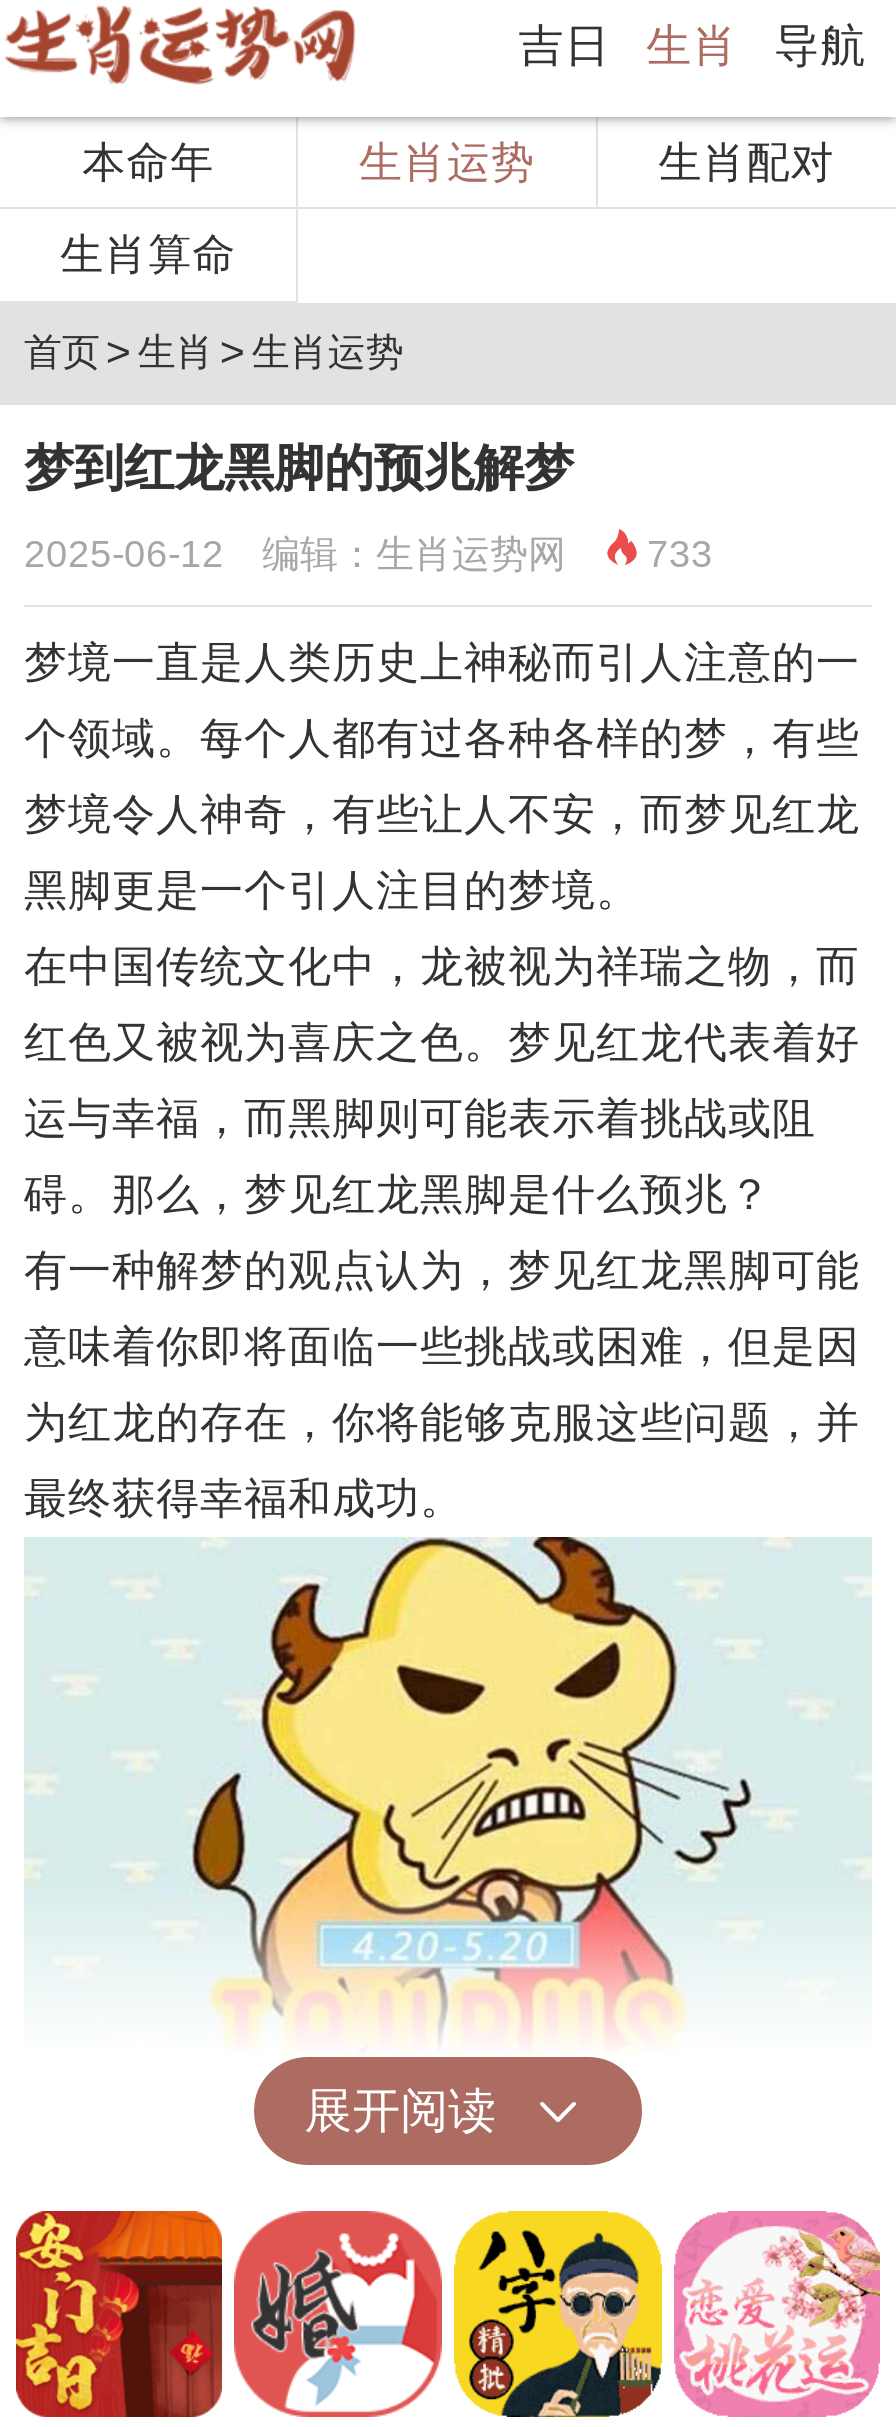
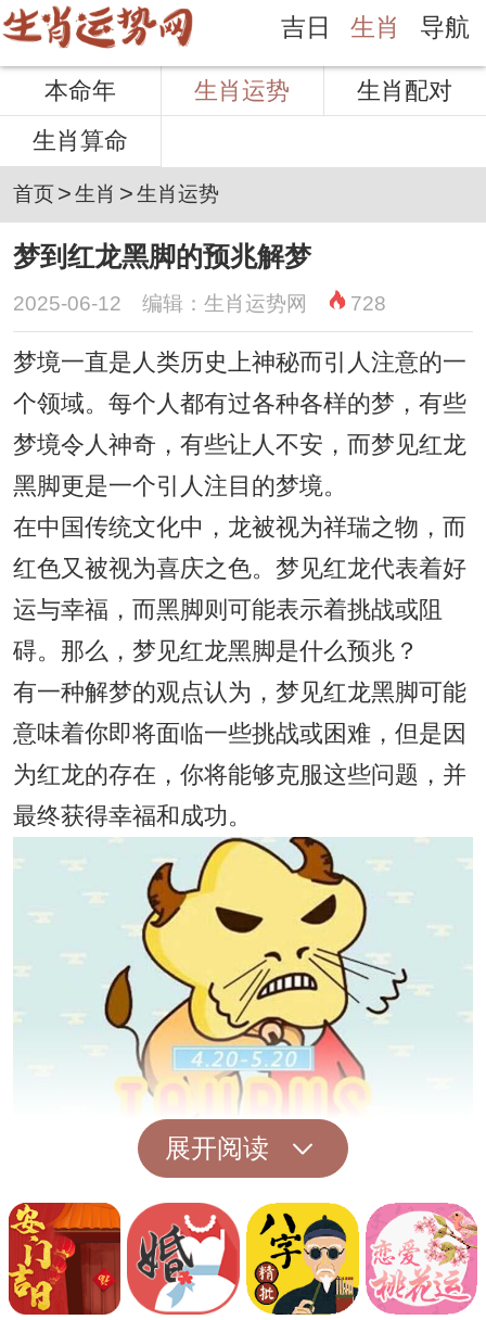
[24,532,713,574] 2025-06-12 编辑：生肖运势网 733 -> [13,292,387,314] 2025-06-12 编辑：生肖运势网 728

